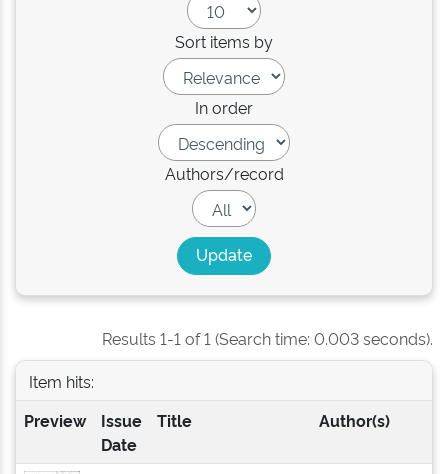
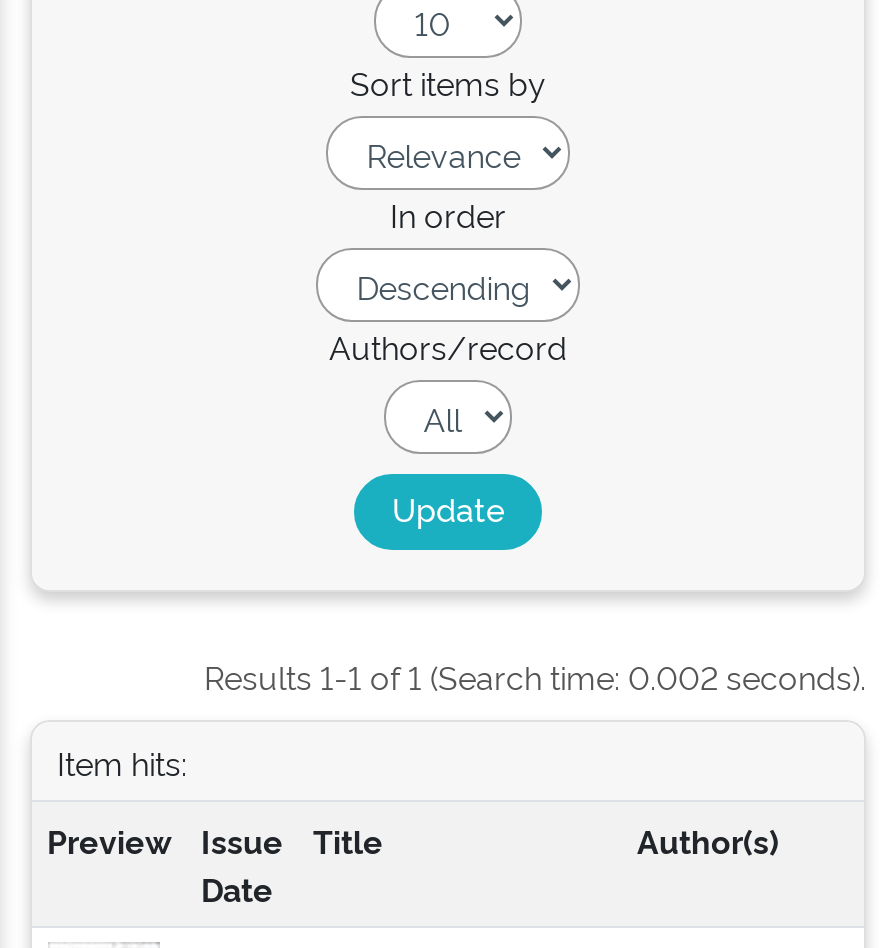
[102,327,433,349] Results 1-1 of 1 (Search time: 0.003 seconds). -> [204,654,866,698] Results 1-1 of 1 (Search time: 0.002 seconds).

